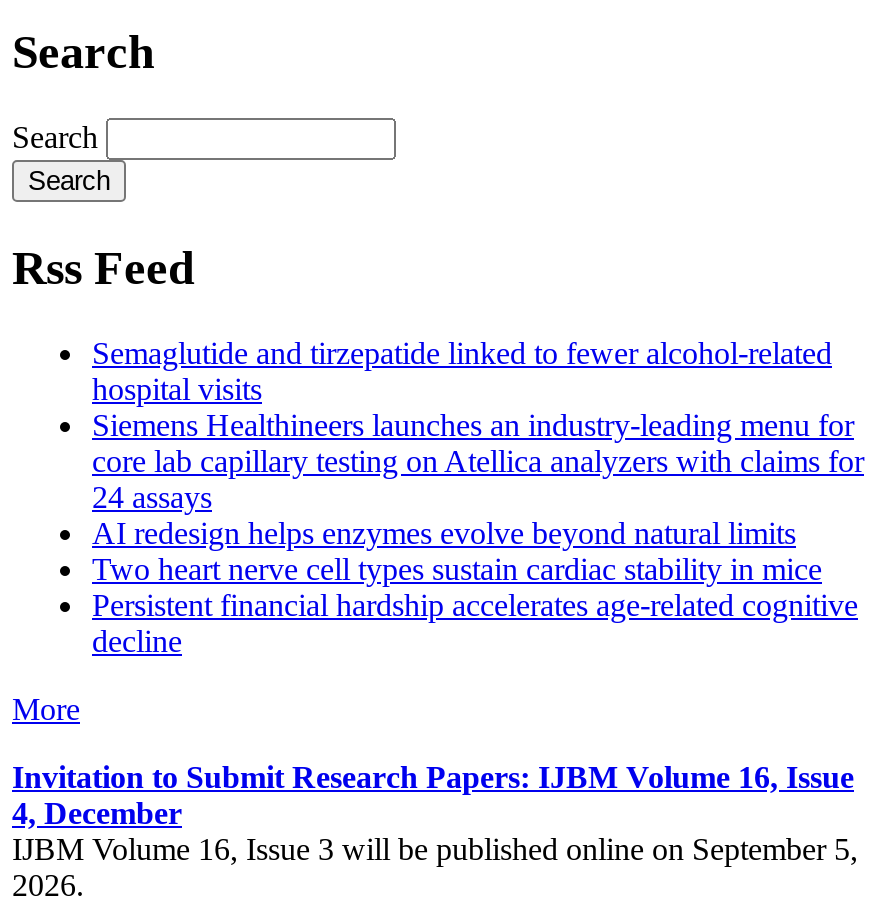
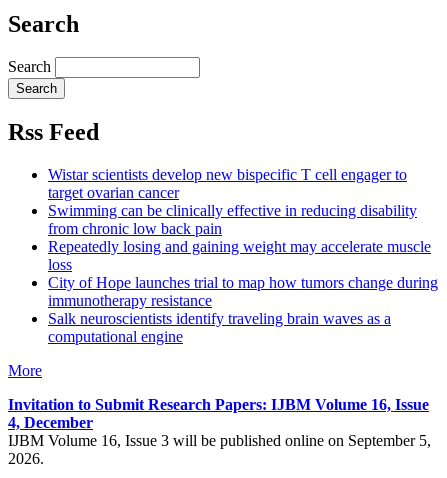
[92,336,864,658] Semaglutide and tirzepatide linked to fewer alcohol-related | hospital visits | Siemens Healthineers launches an industry-leading menu for | core lab capillary testing on Atellica analyzers with claims for | 24 assays | AI redesign helps enzymes evolve beyond natural limits | Two heart nerve cell types sustain cardiac stability in mice | Persistent financial hardship accelerates age-related cognitive | decline -> [48,166,438,345] Wistar scientists develop new bispecific T cell engager to | target ovarian cancer | Swimming can be clinically effective in reducing disability | from chronic low back pain | Repeatedly losing and gaining weight may accelerate muscle | loss | City of Hope launches trial to map how tumors change during | immunotherapy resistance | Salk neuroscientists identify traveling brain waves as a | computational engine

